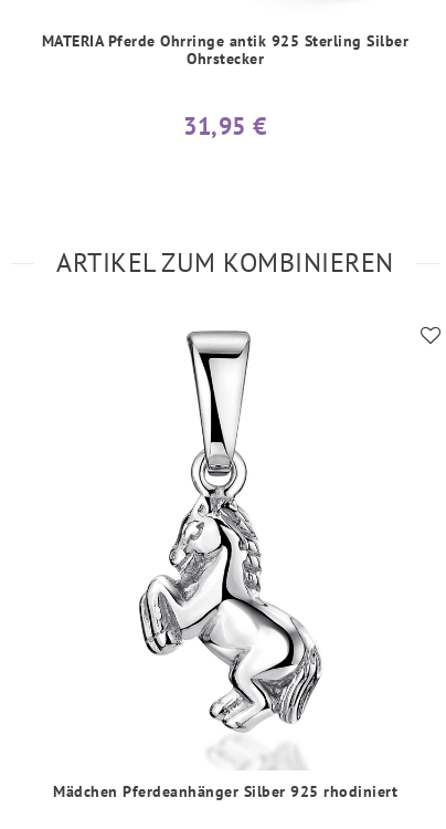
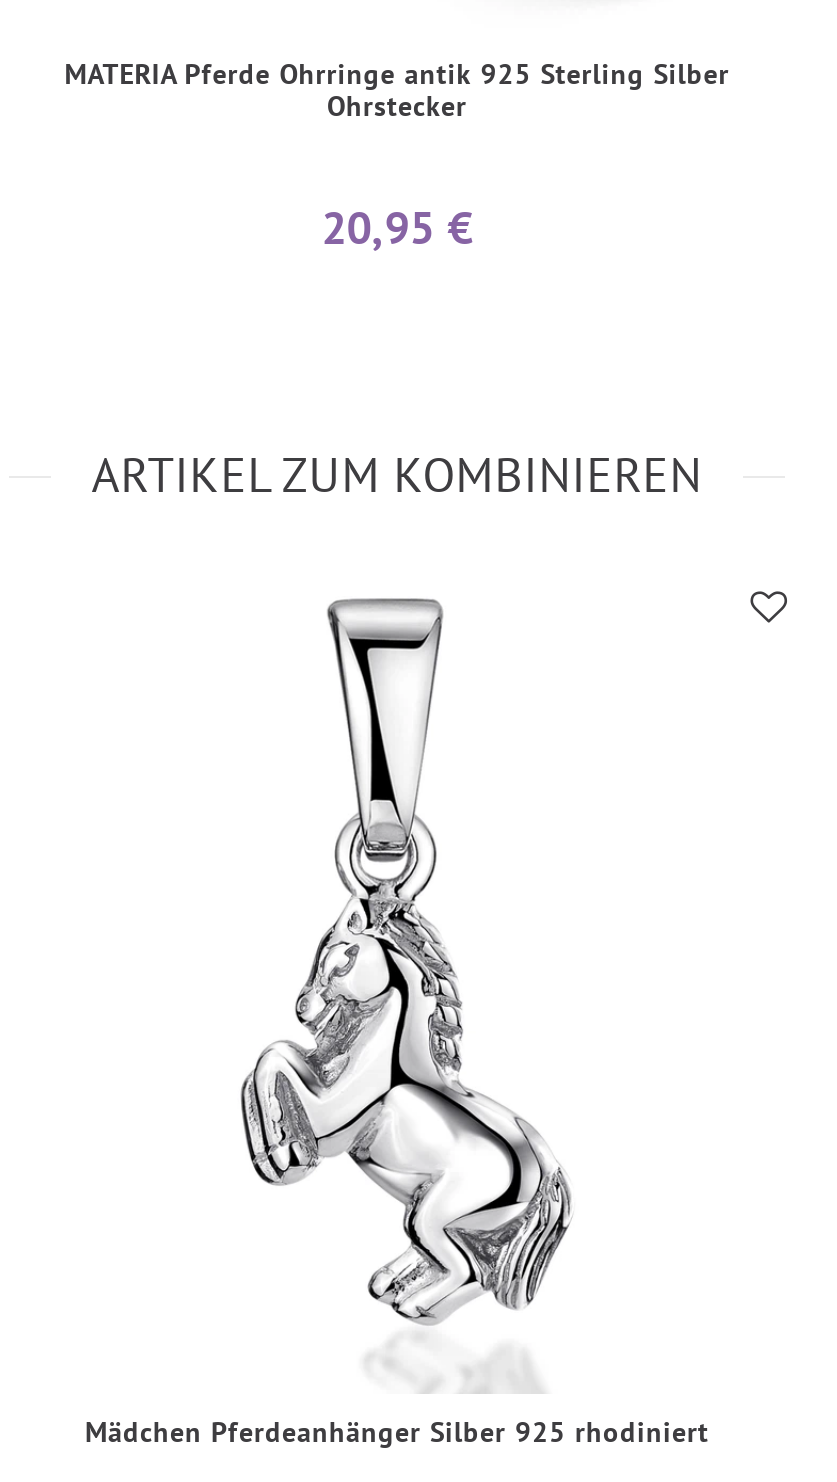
[183,109,267,141] 31,95 € -> [321,198,473,256] 20,95 €

